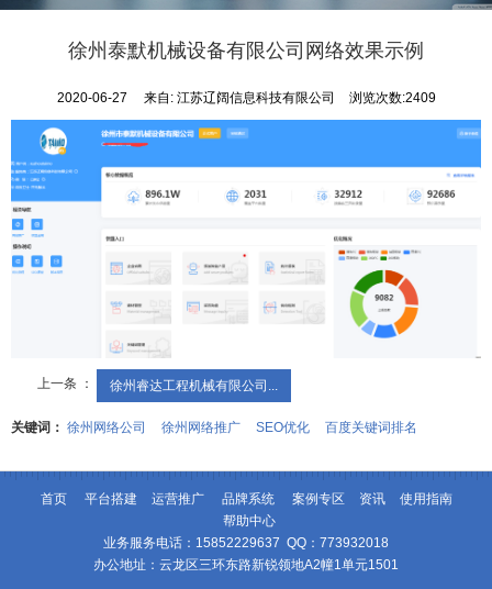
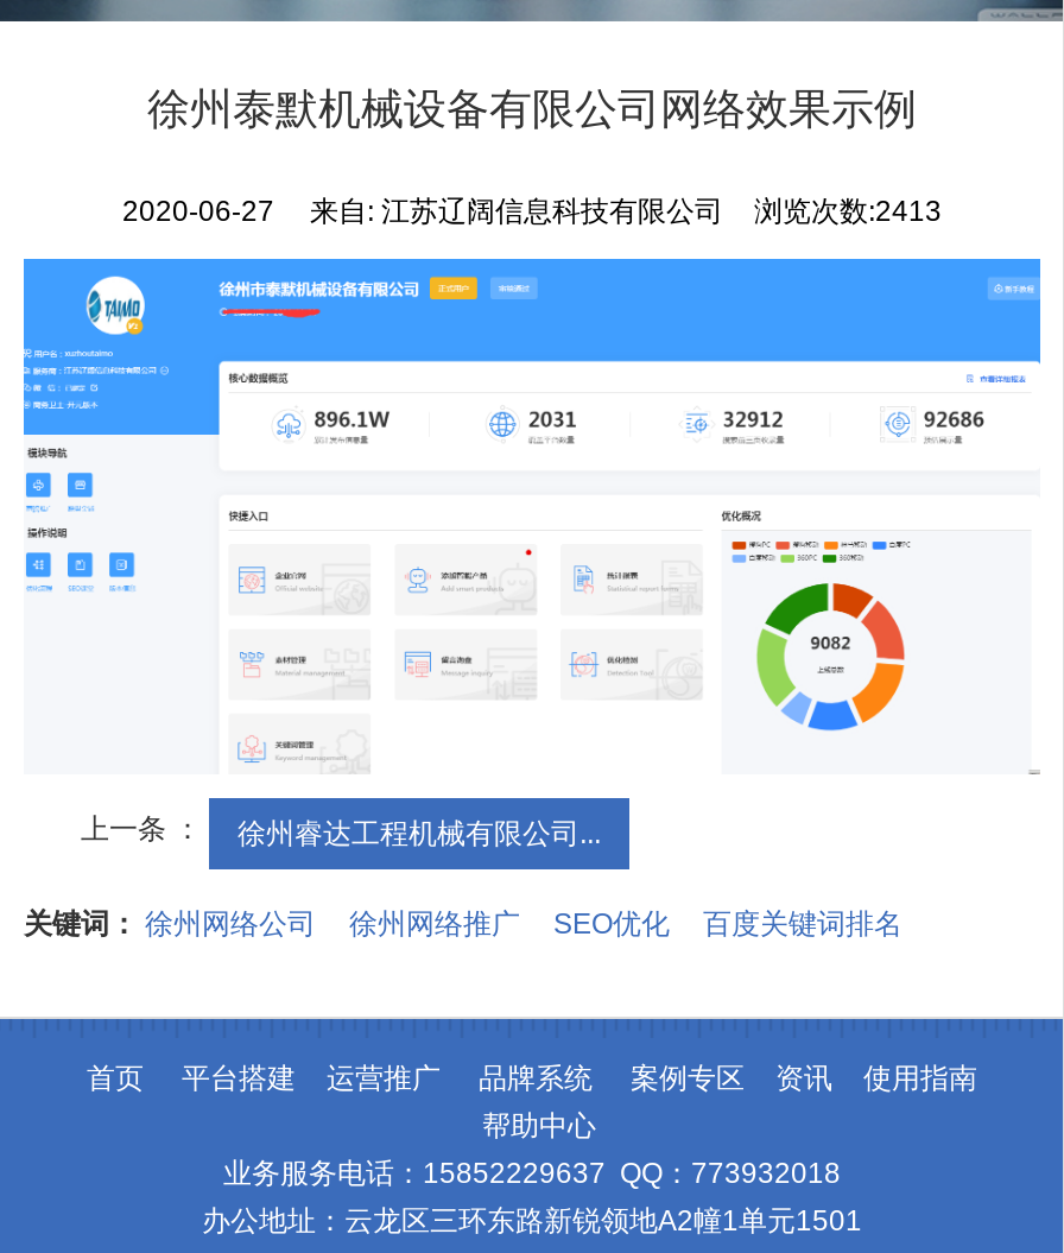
[57,90,435,105] 2020-06-27 来自:江苏辽阔信息科技有限公司 浏览次数:2409 -> [122,194,942,227] 2020-06-27 来自:江苏辽阔信息科技有限公司 浏览次数:2413

